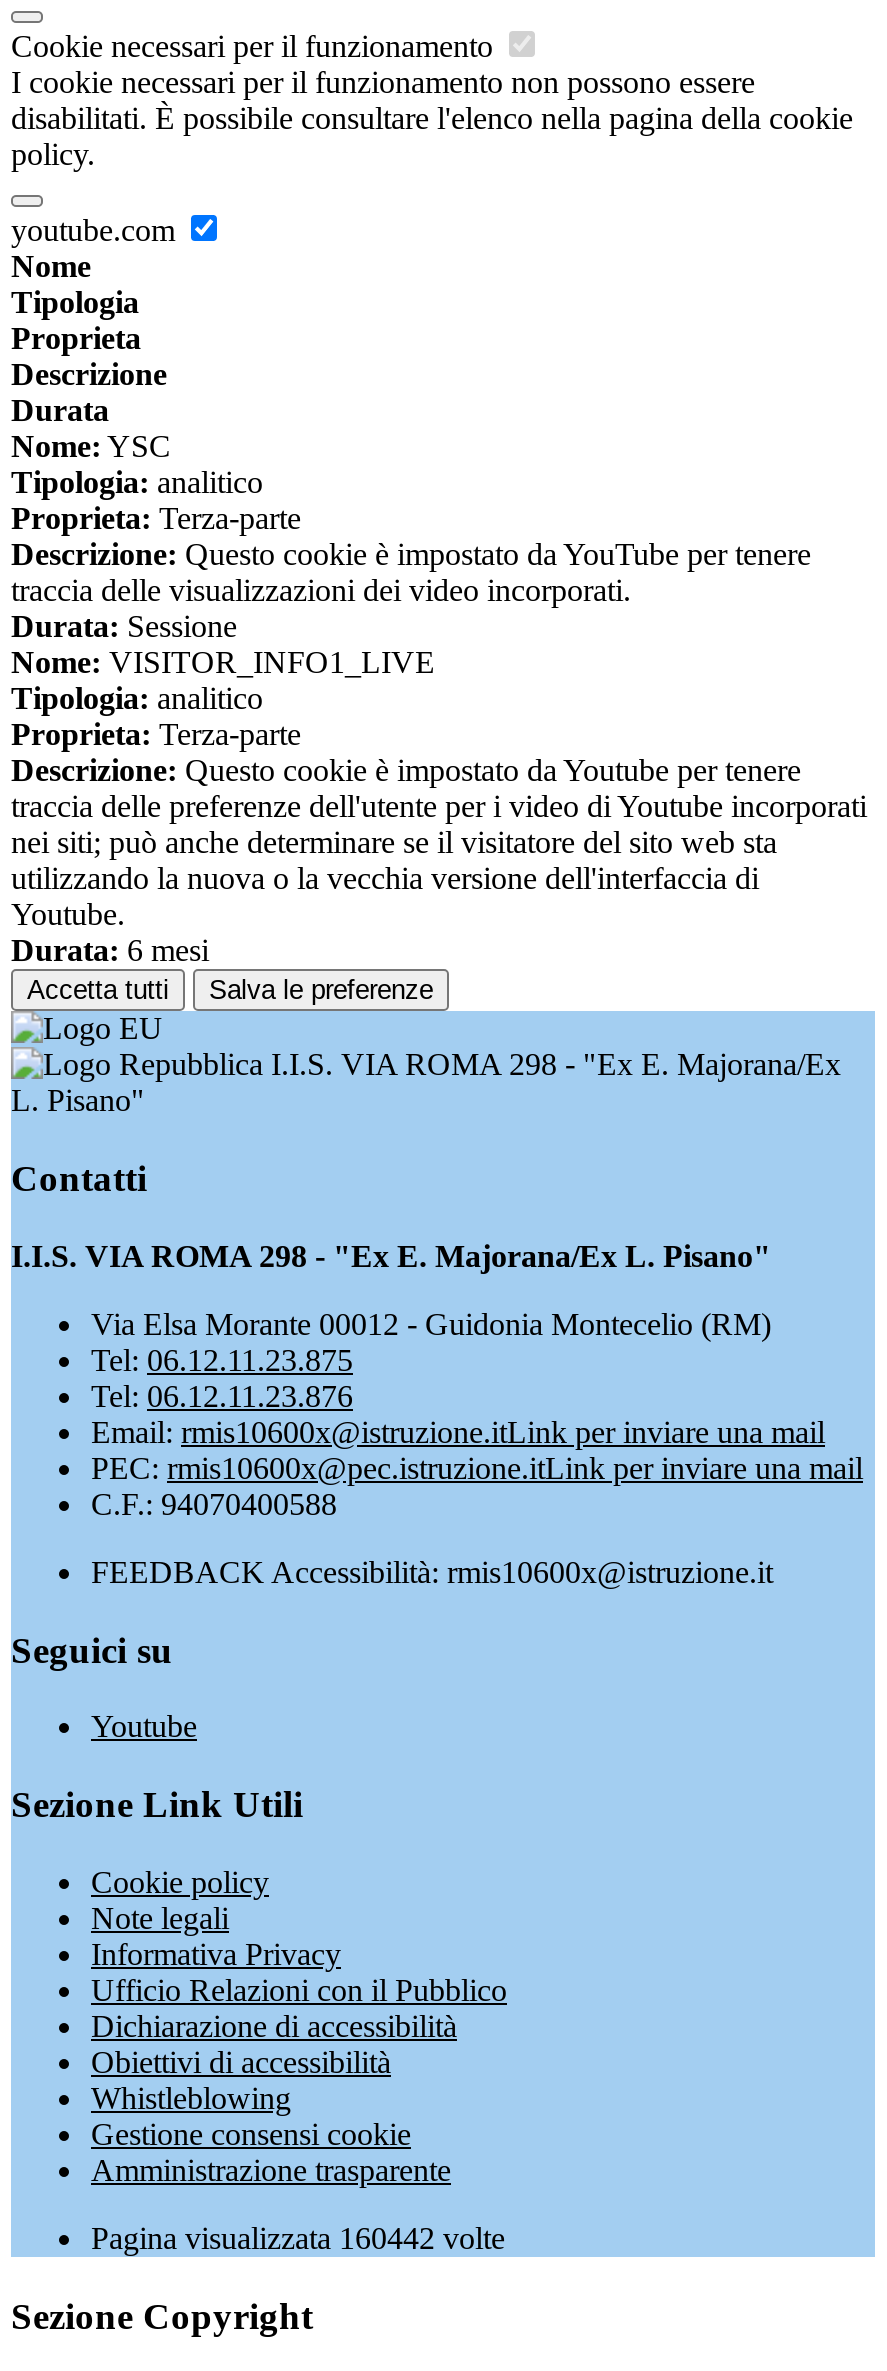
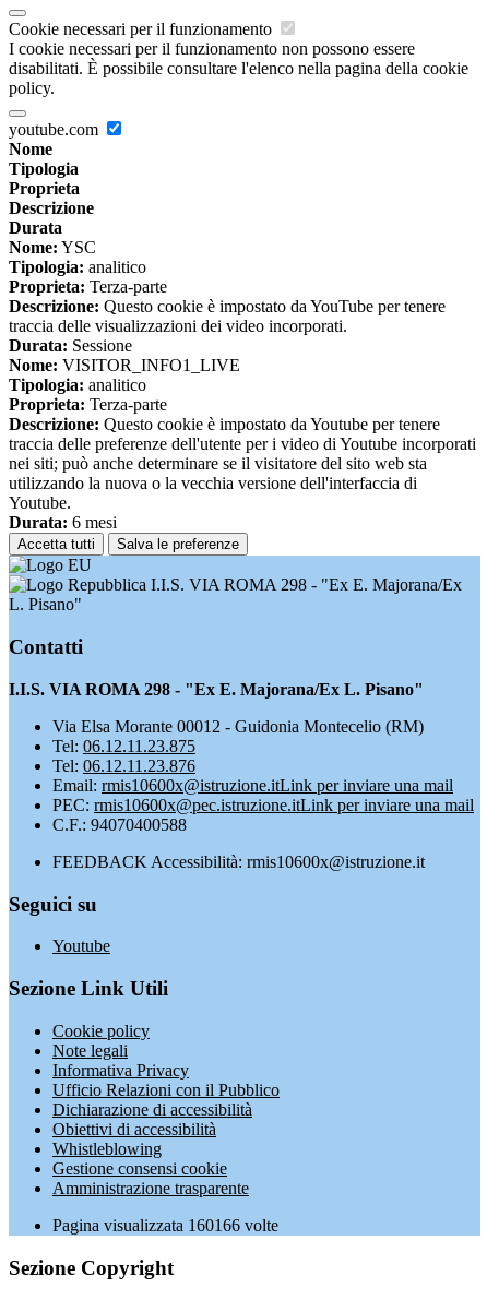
[91,2221,505,2255] Pagina visualizzata 160442 volte -> [52,1216,278,1234] Pagina visualizzata 160166 volte

